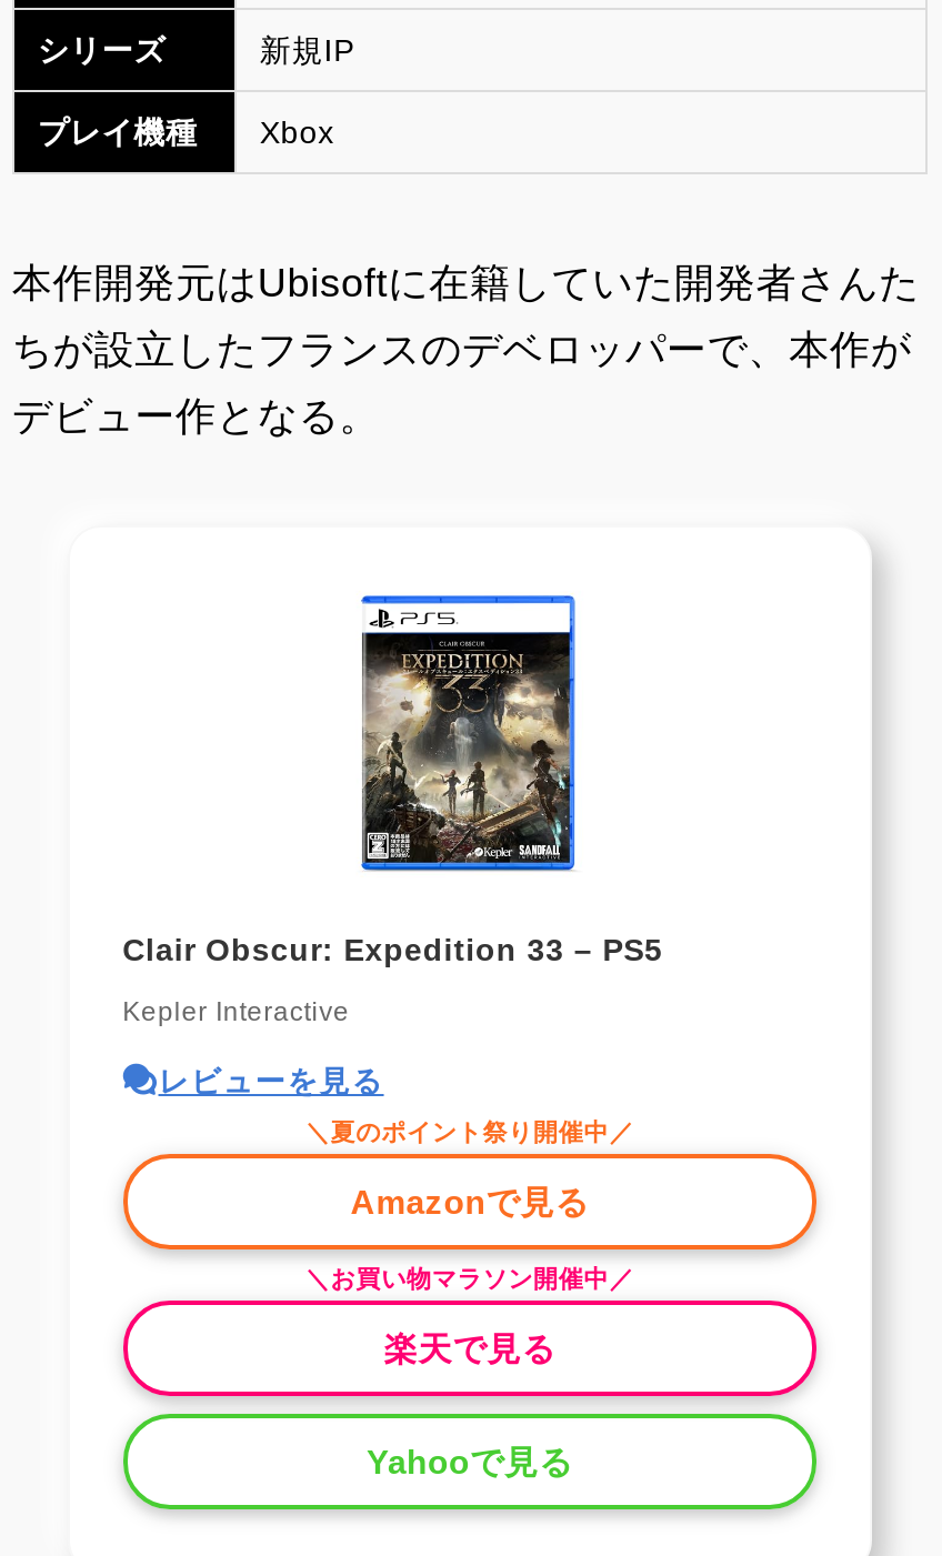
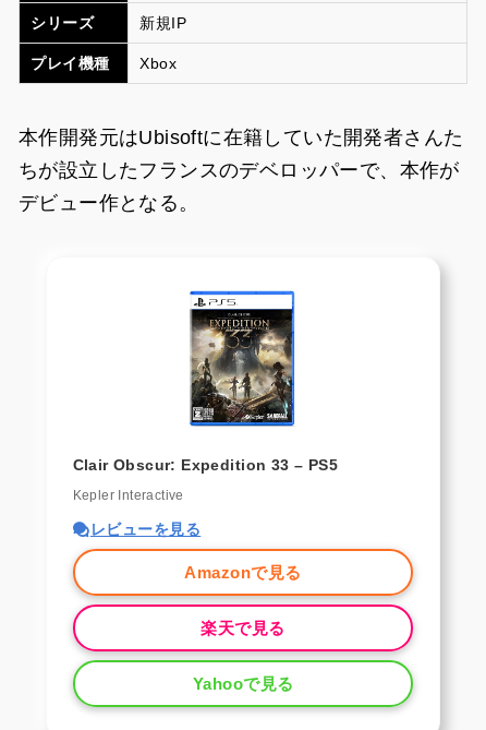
[305,1118,635,1144] ＼夏のポイント祭り開催中／ -> none
[305,1264,635,1291] ＼お買い物マラソン開催中／ -> none

